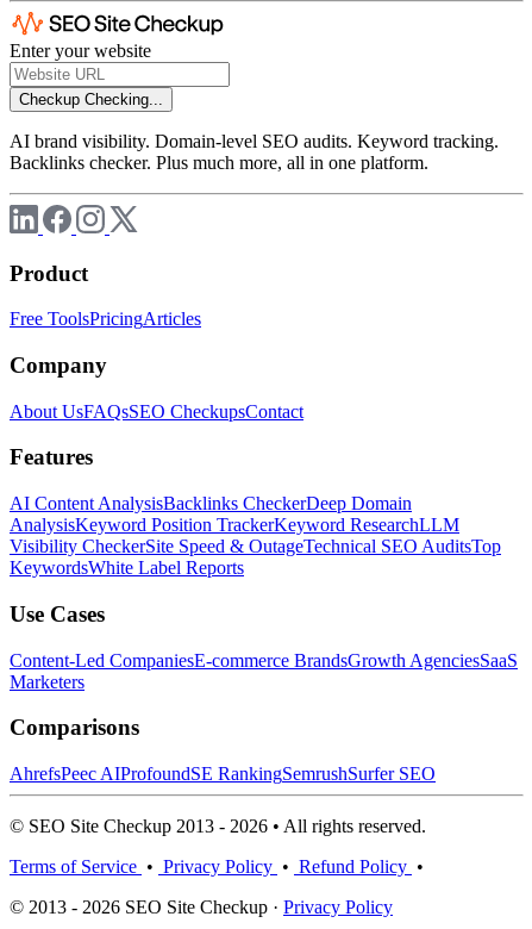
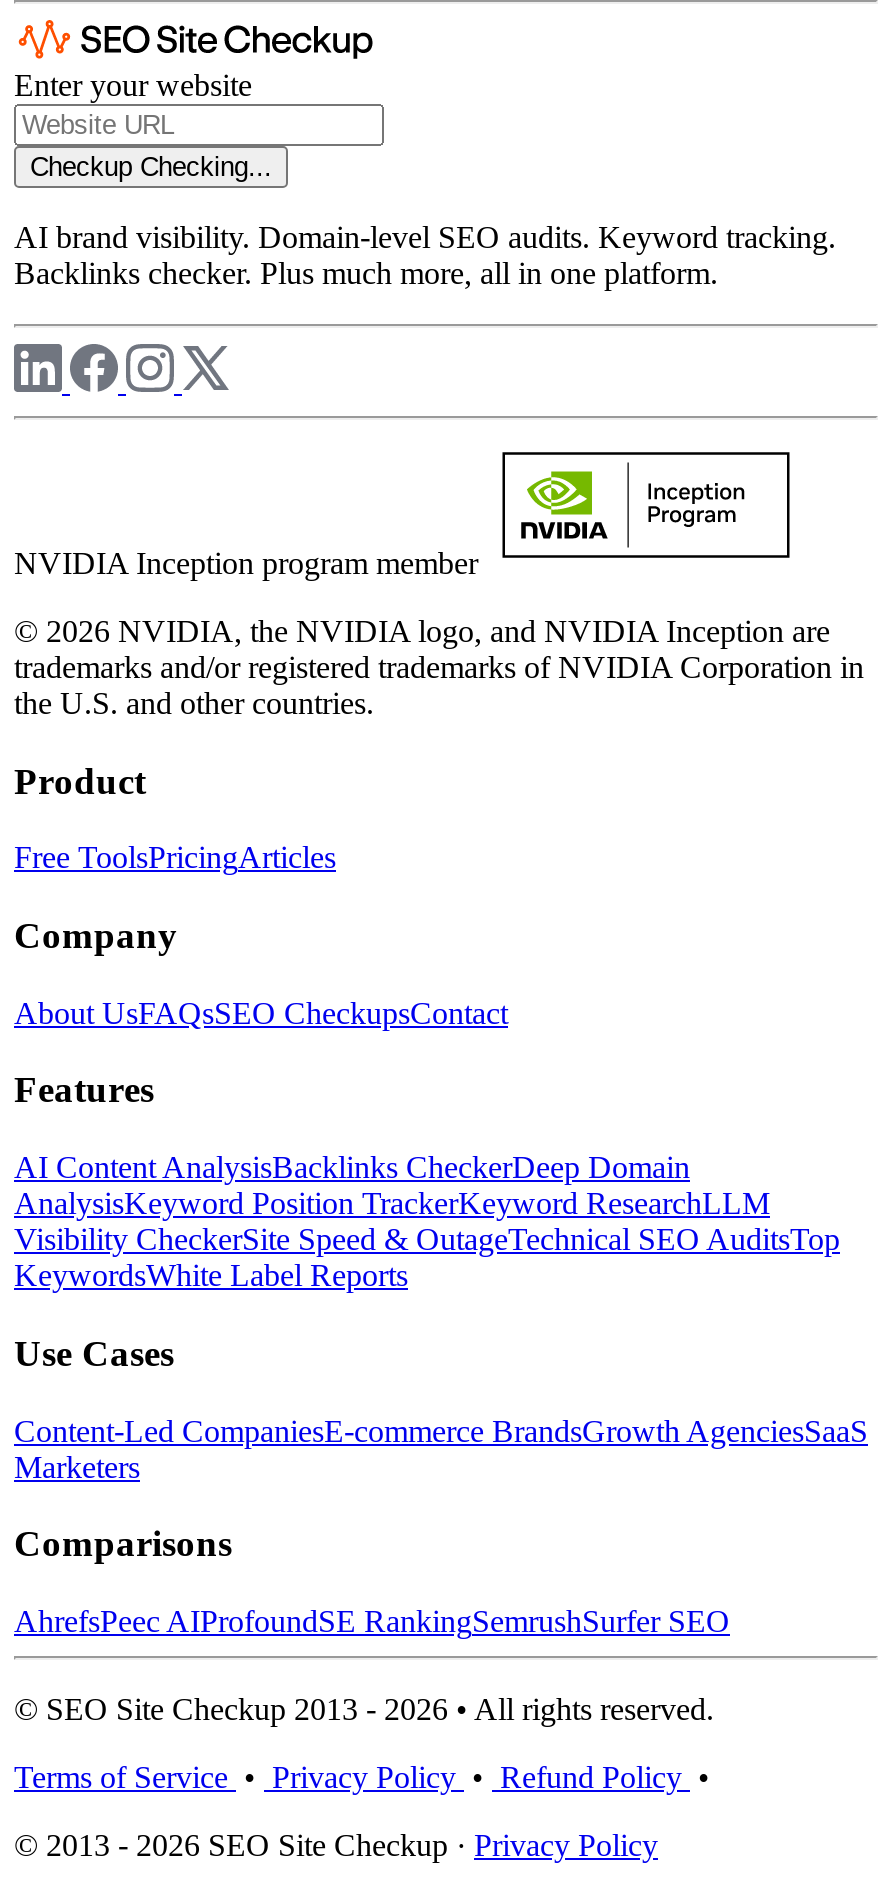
none -> [14,450,864,720] [image] | NVIDIA Inception program member | © 2026 NVIDIA, the NVIDIA logo, and NVIDIA Inception are | trademarks and/or registered trademarks of NVIDIA Corporation in | the U.S. and other countries.

